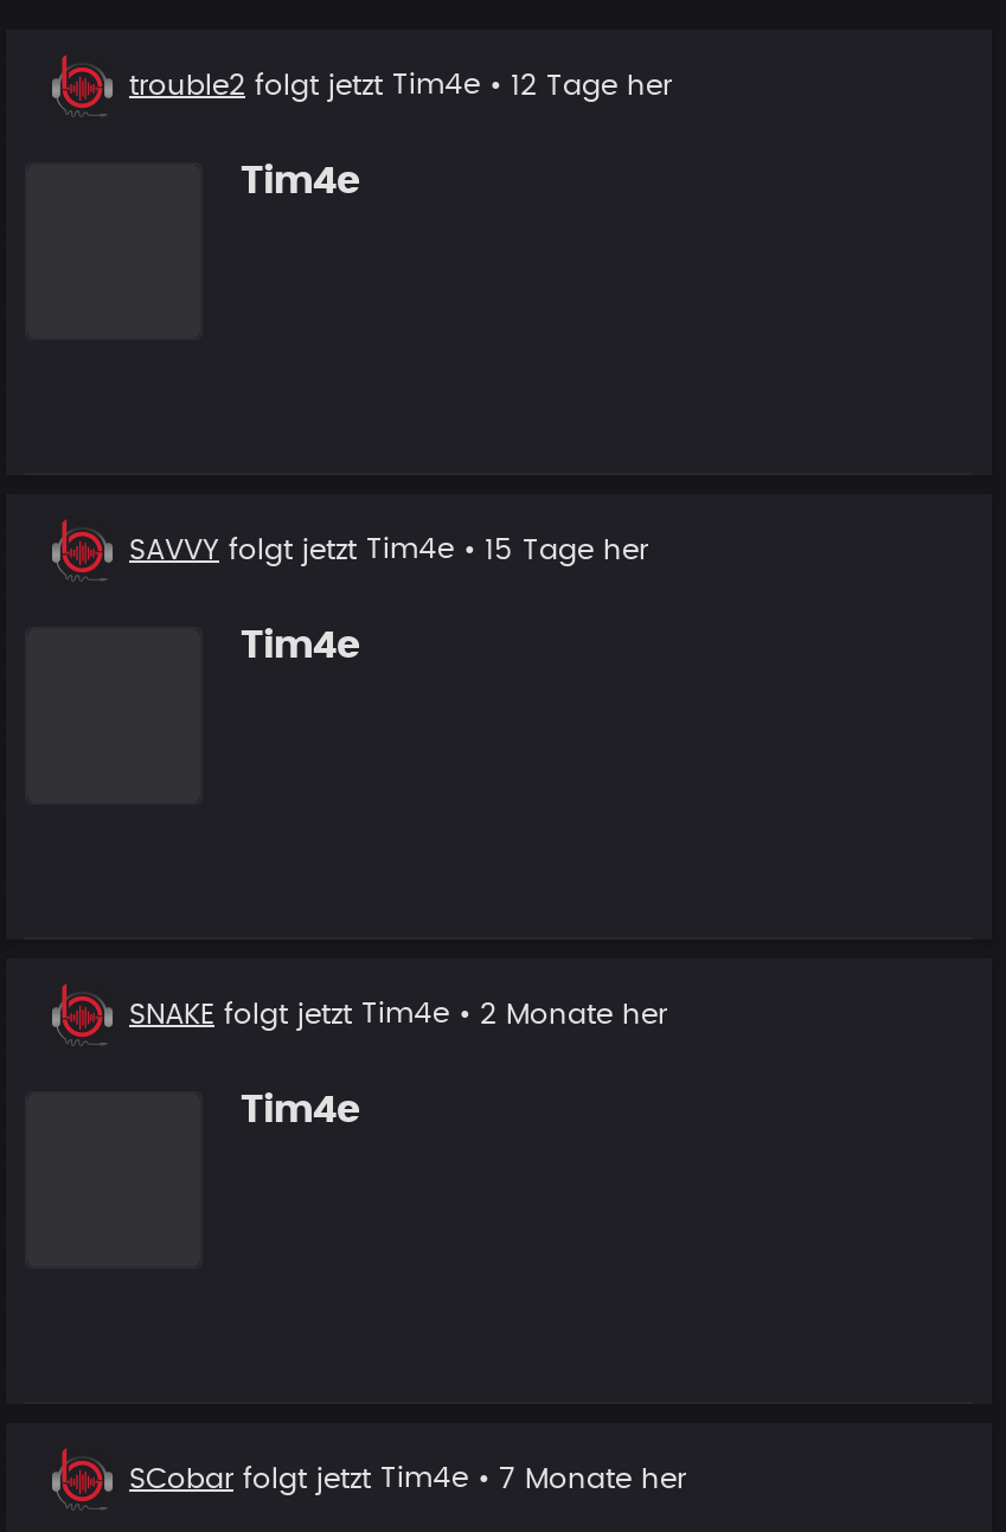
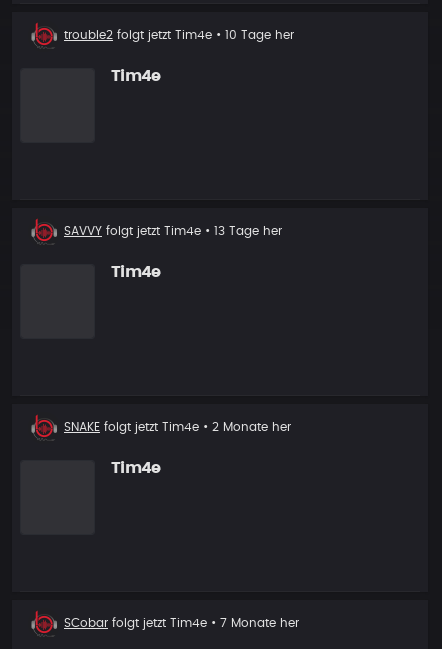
[129,71,672,99] trouble2 folgt jetzt Tim4e • 12 Tage her -> [64,29,294,41] trouble2 folgt jetzt Tim4e • 10 Tage her
[129,535,648,564] SAVVY folgt jetzt Tim4e • 15 Tage her -> [64,225,282,237] SAVVY folgt jetzt Tim4e • 13 Tage her

